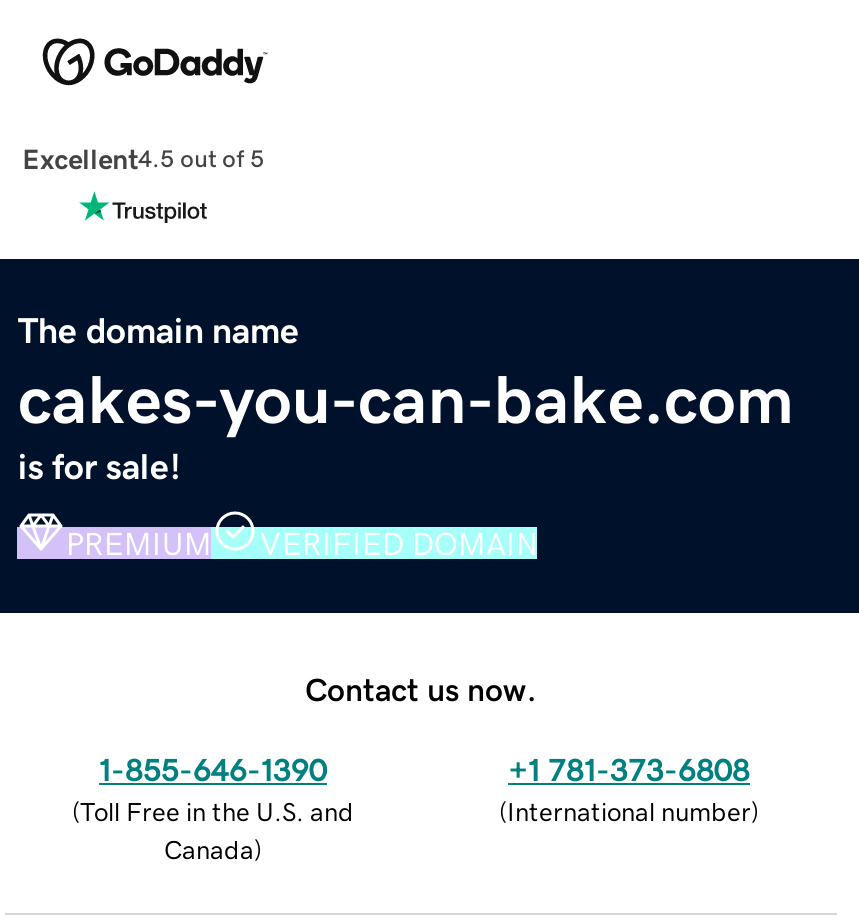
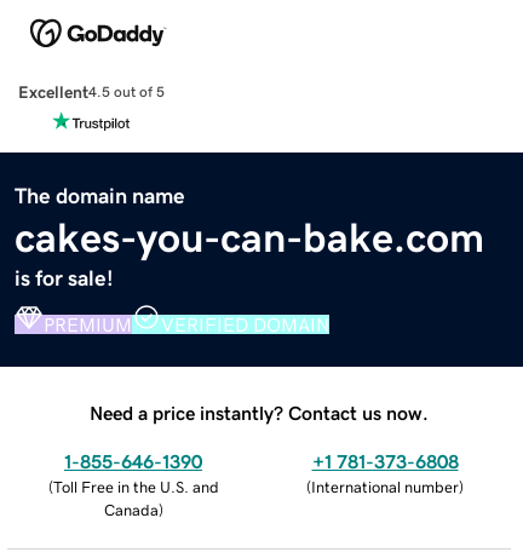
[305,672,537,704] Contact us now. -> [90,403,429,422] Need a price instantly? Contact us now.

